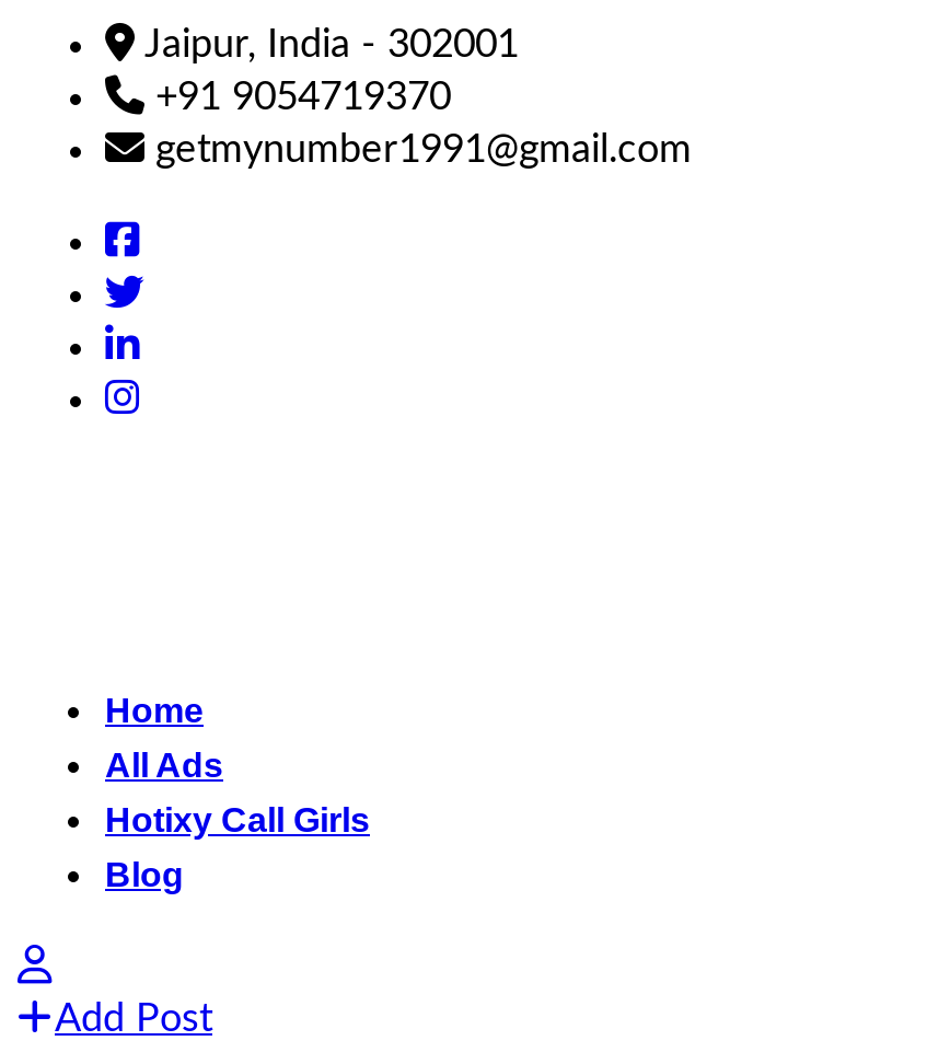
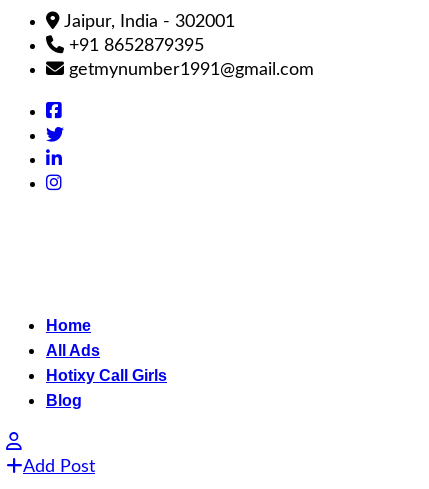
[155,79,451,118] +91 9054719370 -> [69,37,204,55] +91 8652879395

